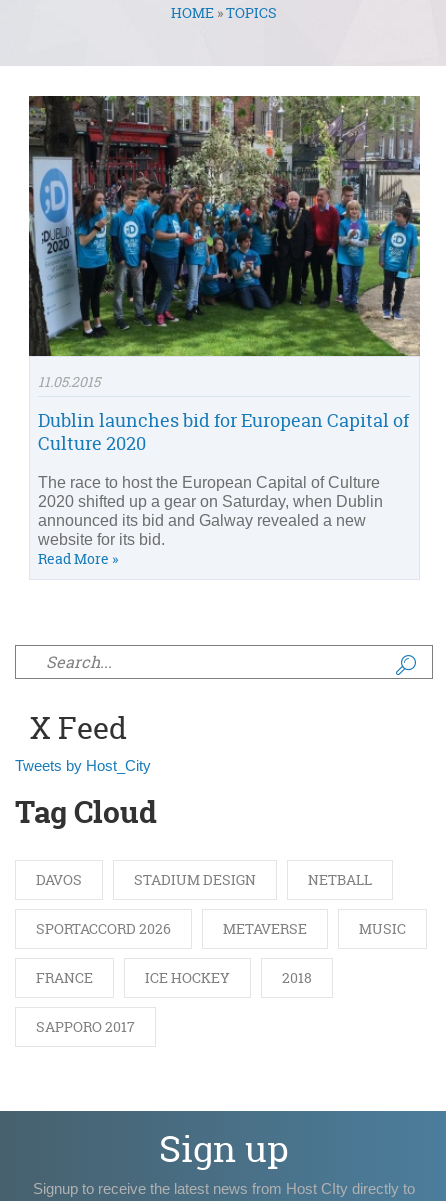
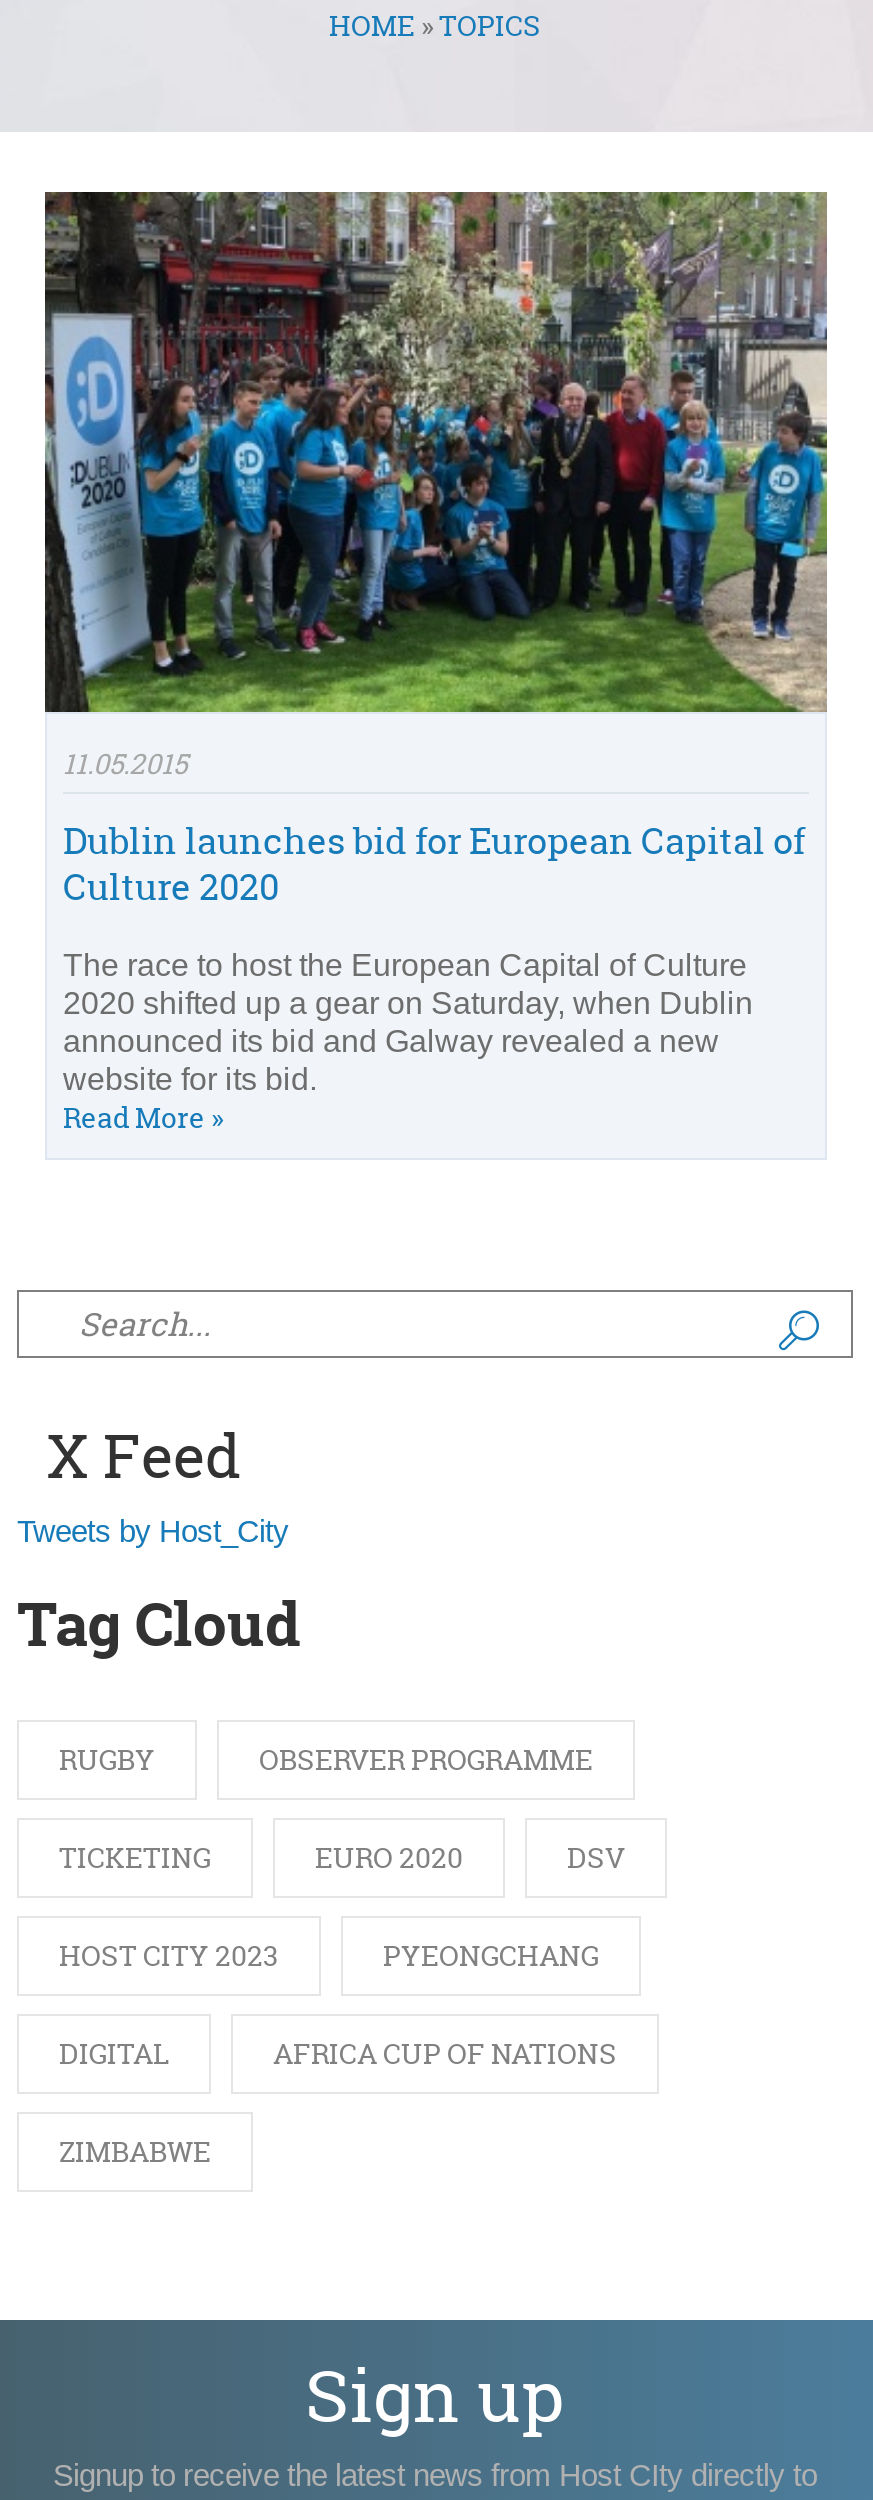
[36,870,406,1036] DAVOS | STADIUM DESIGN | NETBALL | SPORTACCORD 2026 | METAVERSE | MUSIC | FRANCE | ICE HOCKEY | 2018 | SAPPORO 2017 -> [59,1741,625,2171] RUGBY | OBSERVER PROGRAMME | TICKETING | EURO 2020 | DSV | HOST CITY 2023 | PYEONGCHANG | DIGITAL | AFRICA CUP OF NATIONS | ZIMBABWE

